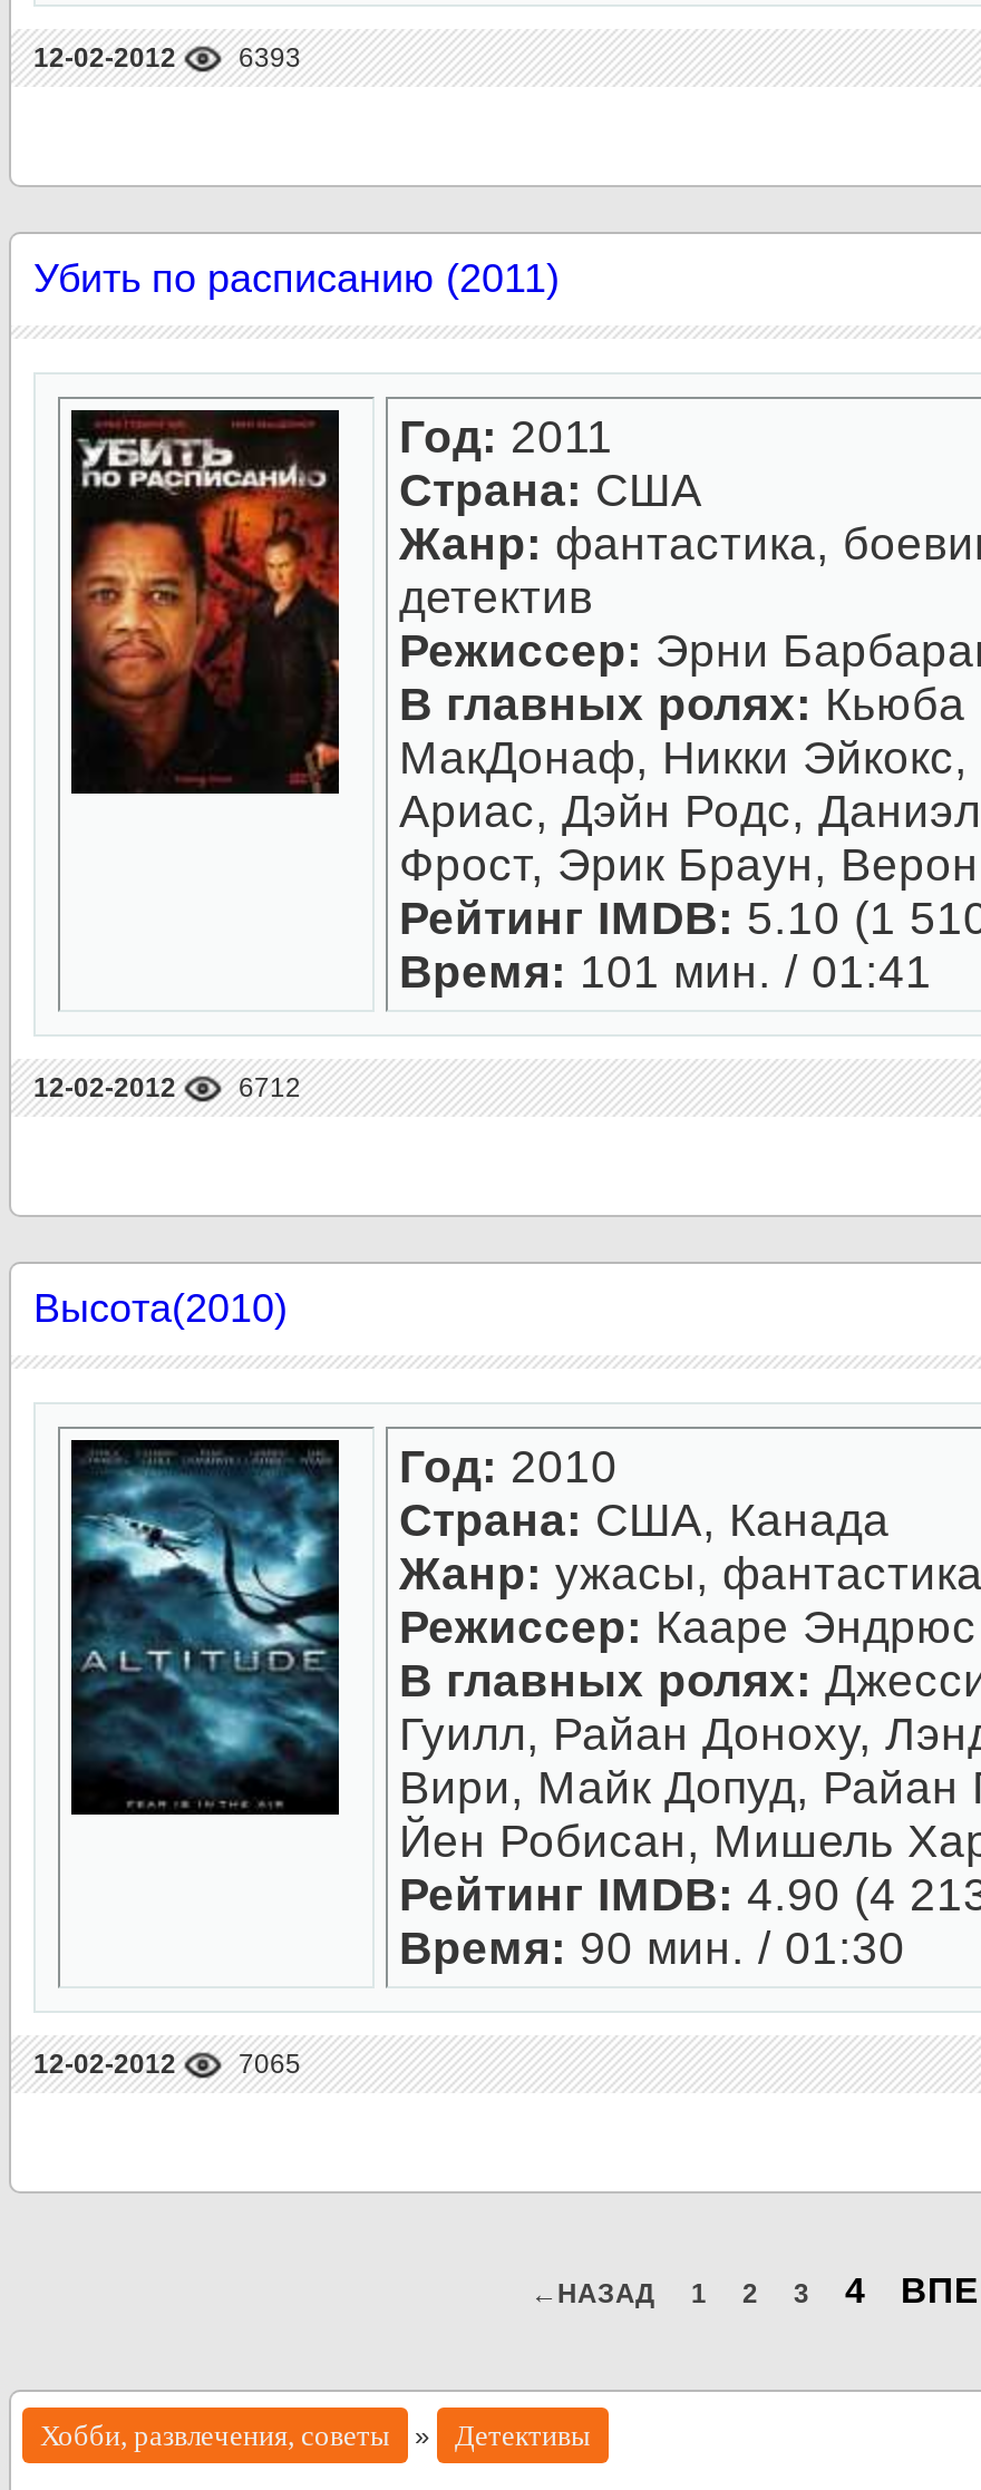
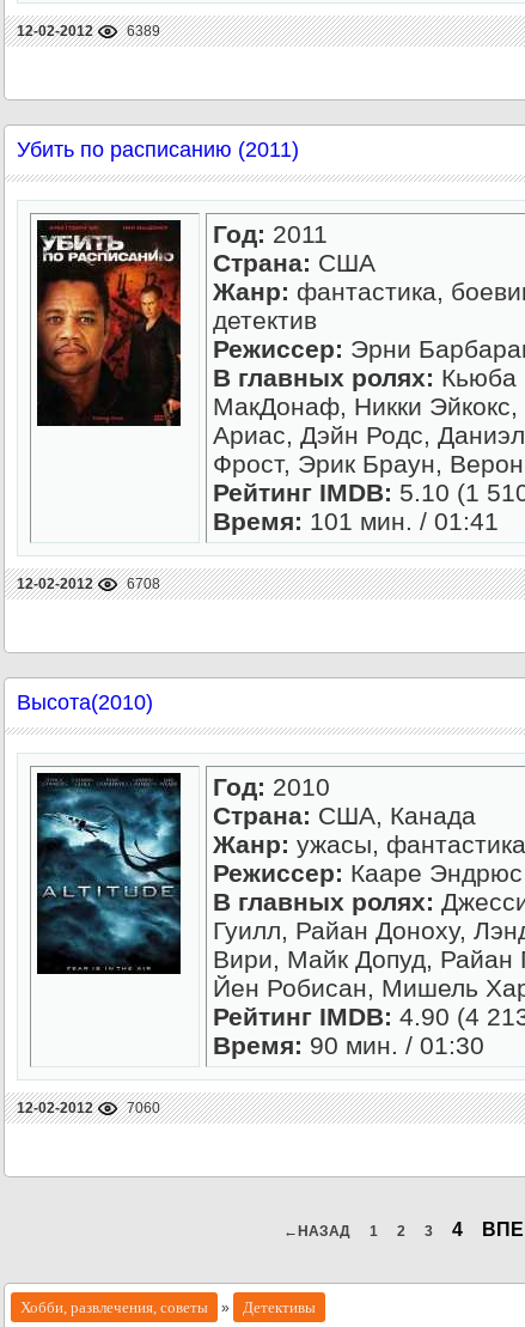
[33,42,301,74] 12-02-2012 6393 -> [17,23,160,39] 12-02-2012 6389
[33,1072,301,1103] 12-02-2012 6712 -> [17,576,160,592] 12-02-2012 6708
[33,2049,301,2080] 12-02-2012 7065 -> [17,1100,160,1116] 12-02-2012 7060

